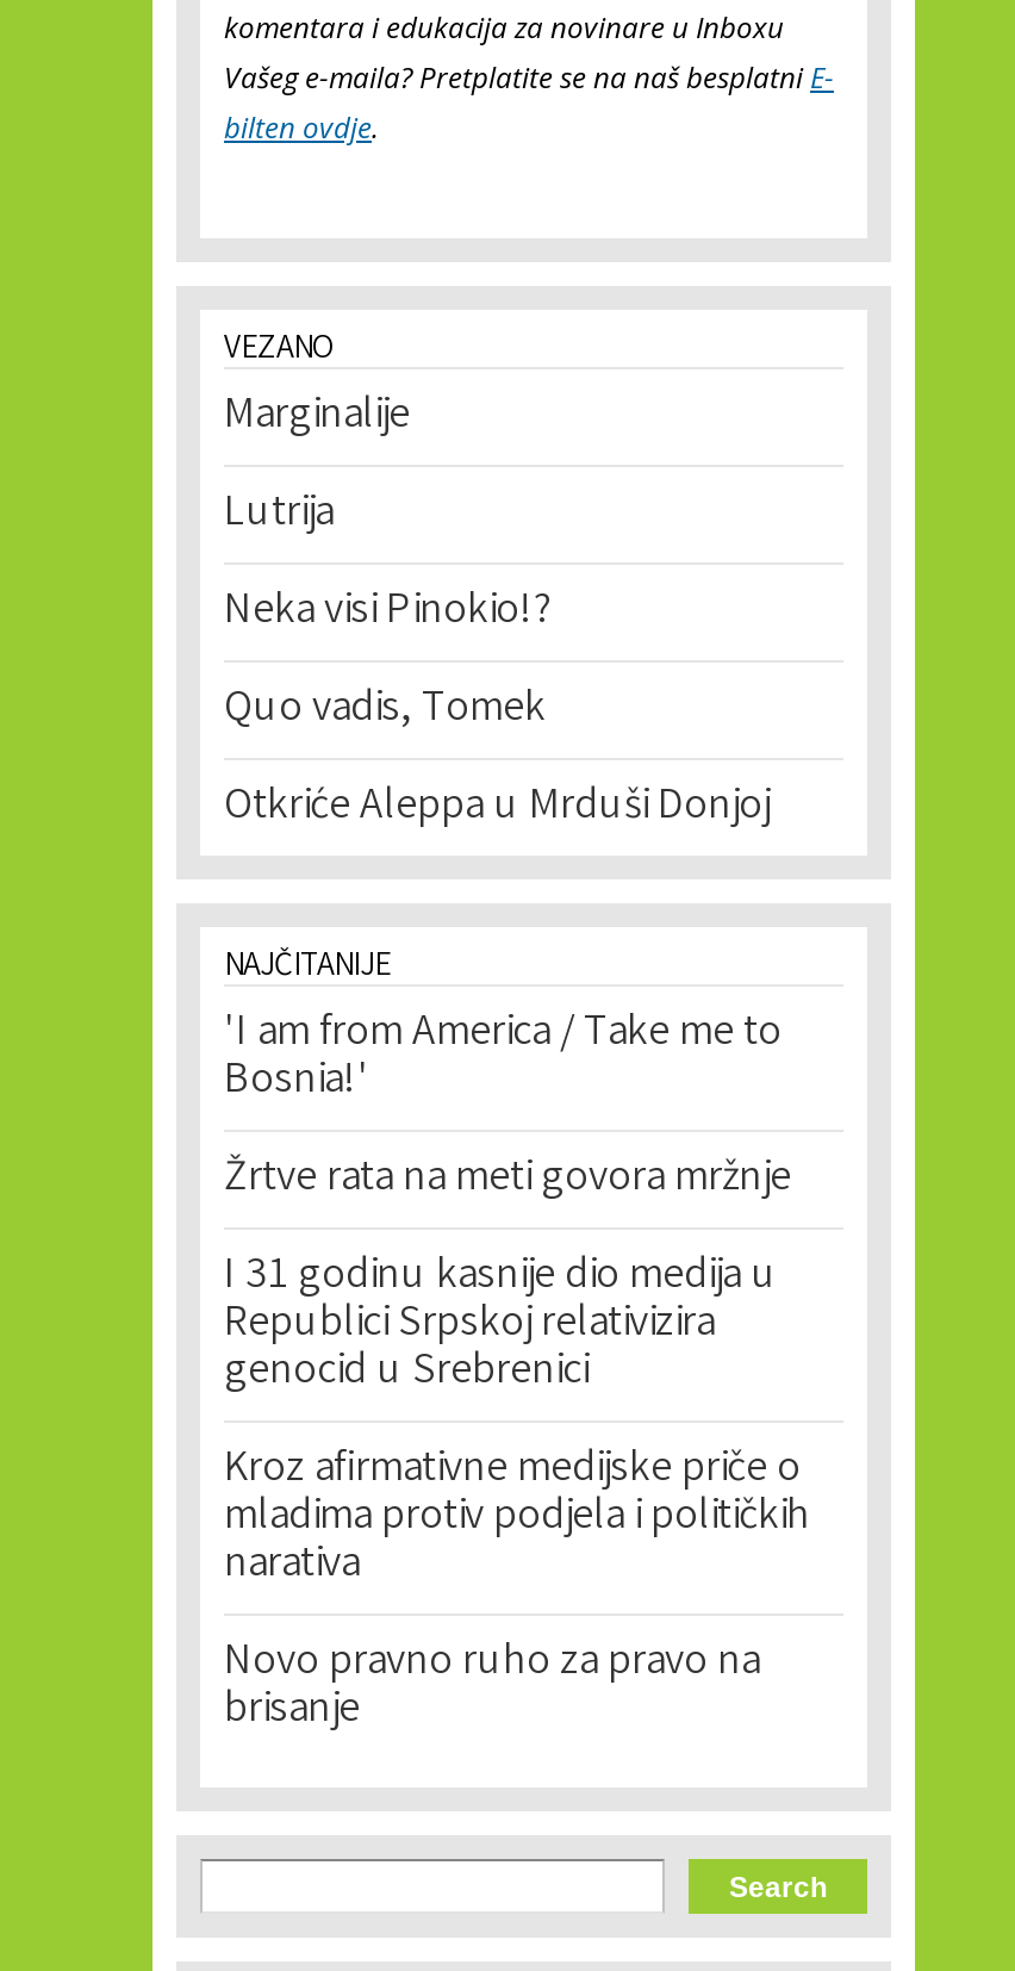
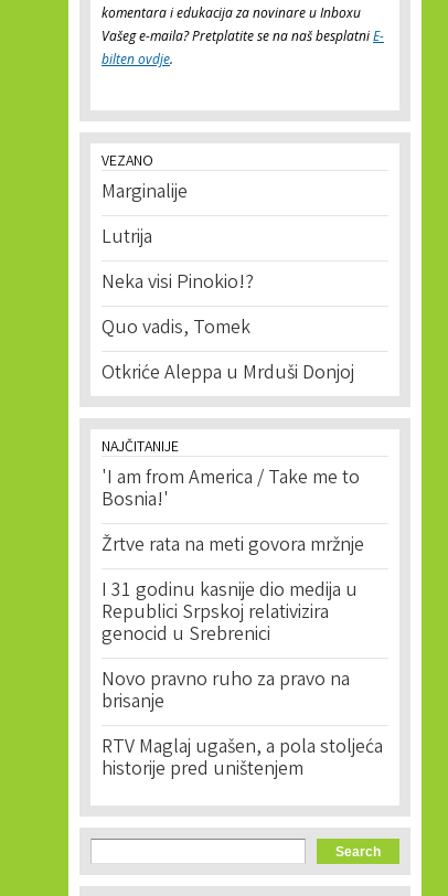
[224,1440,810,1597] Kroz afirmativne medijske priče o | mladima protiv podjela i političkih | narativa -> none
moved [224,1633,760,1742] -> [102,666,350,717]: Novo pravno ruho za pravo na | brisanje
none -> [102,734,383,785] RTV Maglaj ugašen, a pola stoljeća | historije pred uništenjem

